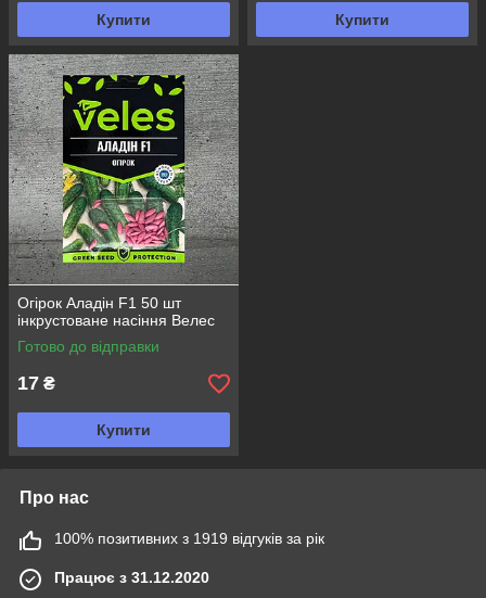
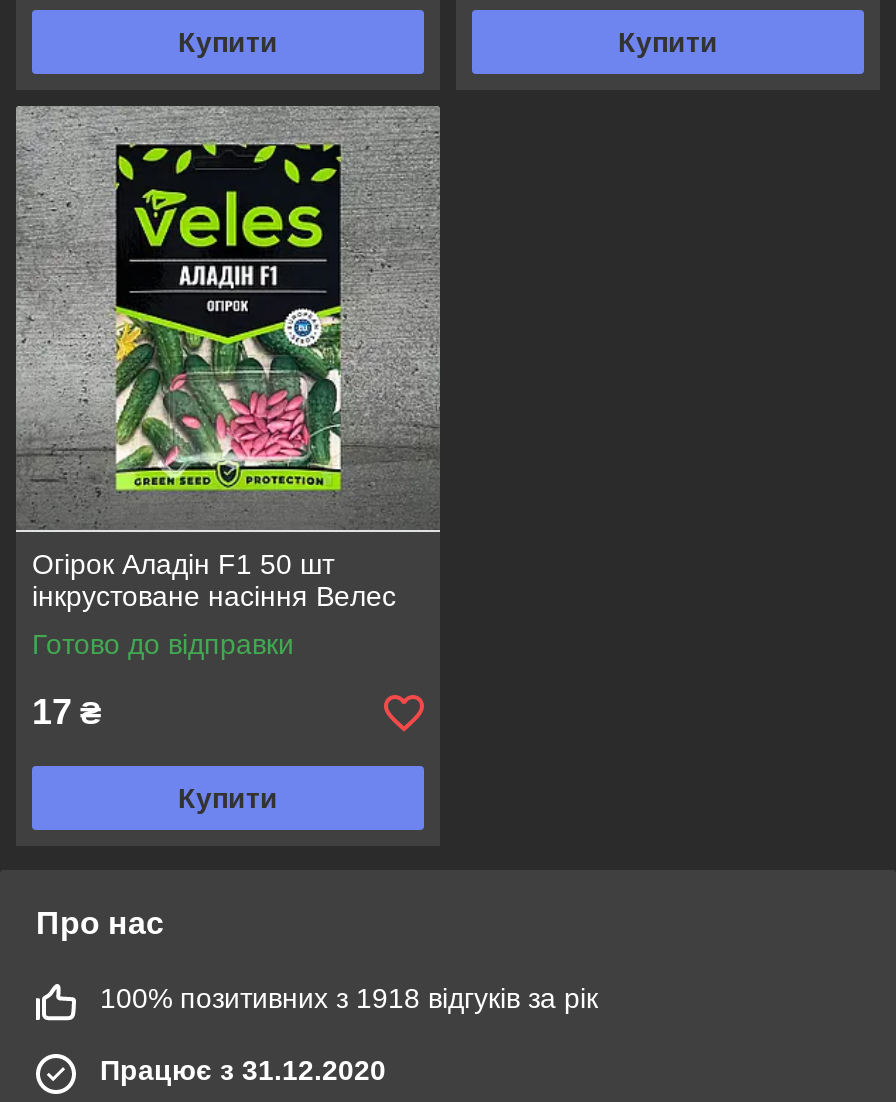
[54,530,324,547] 100% позитивних з 1919 відгуків за рік -> [100,983,598,1015] 100% позитивних з 1918 відгуків за рік

